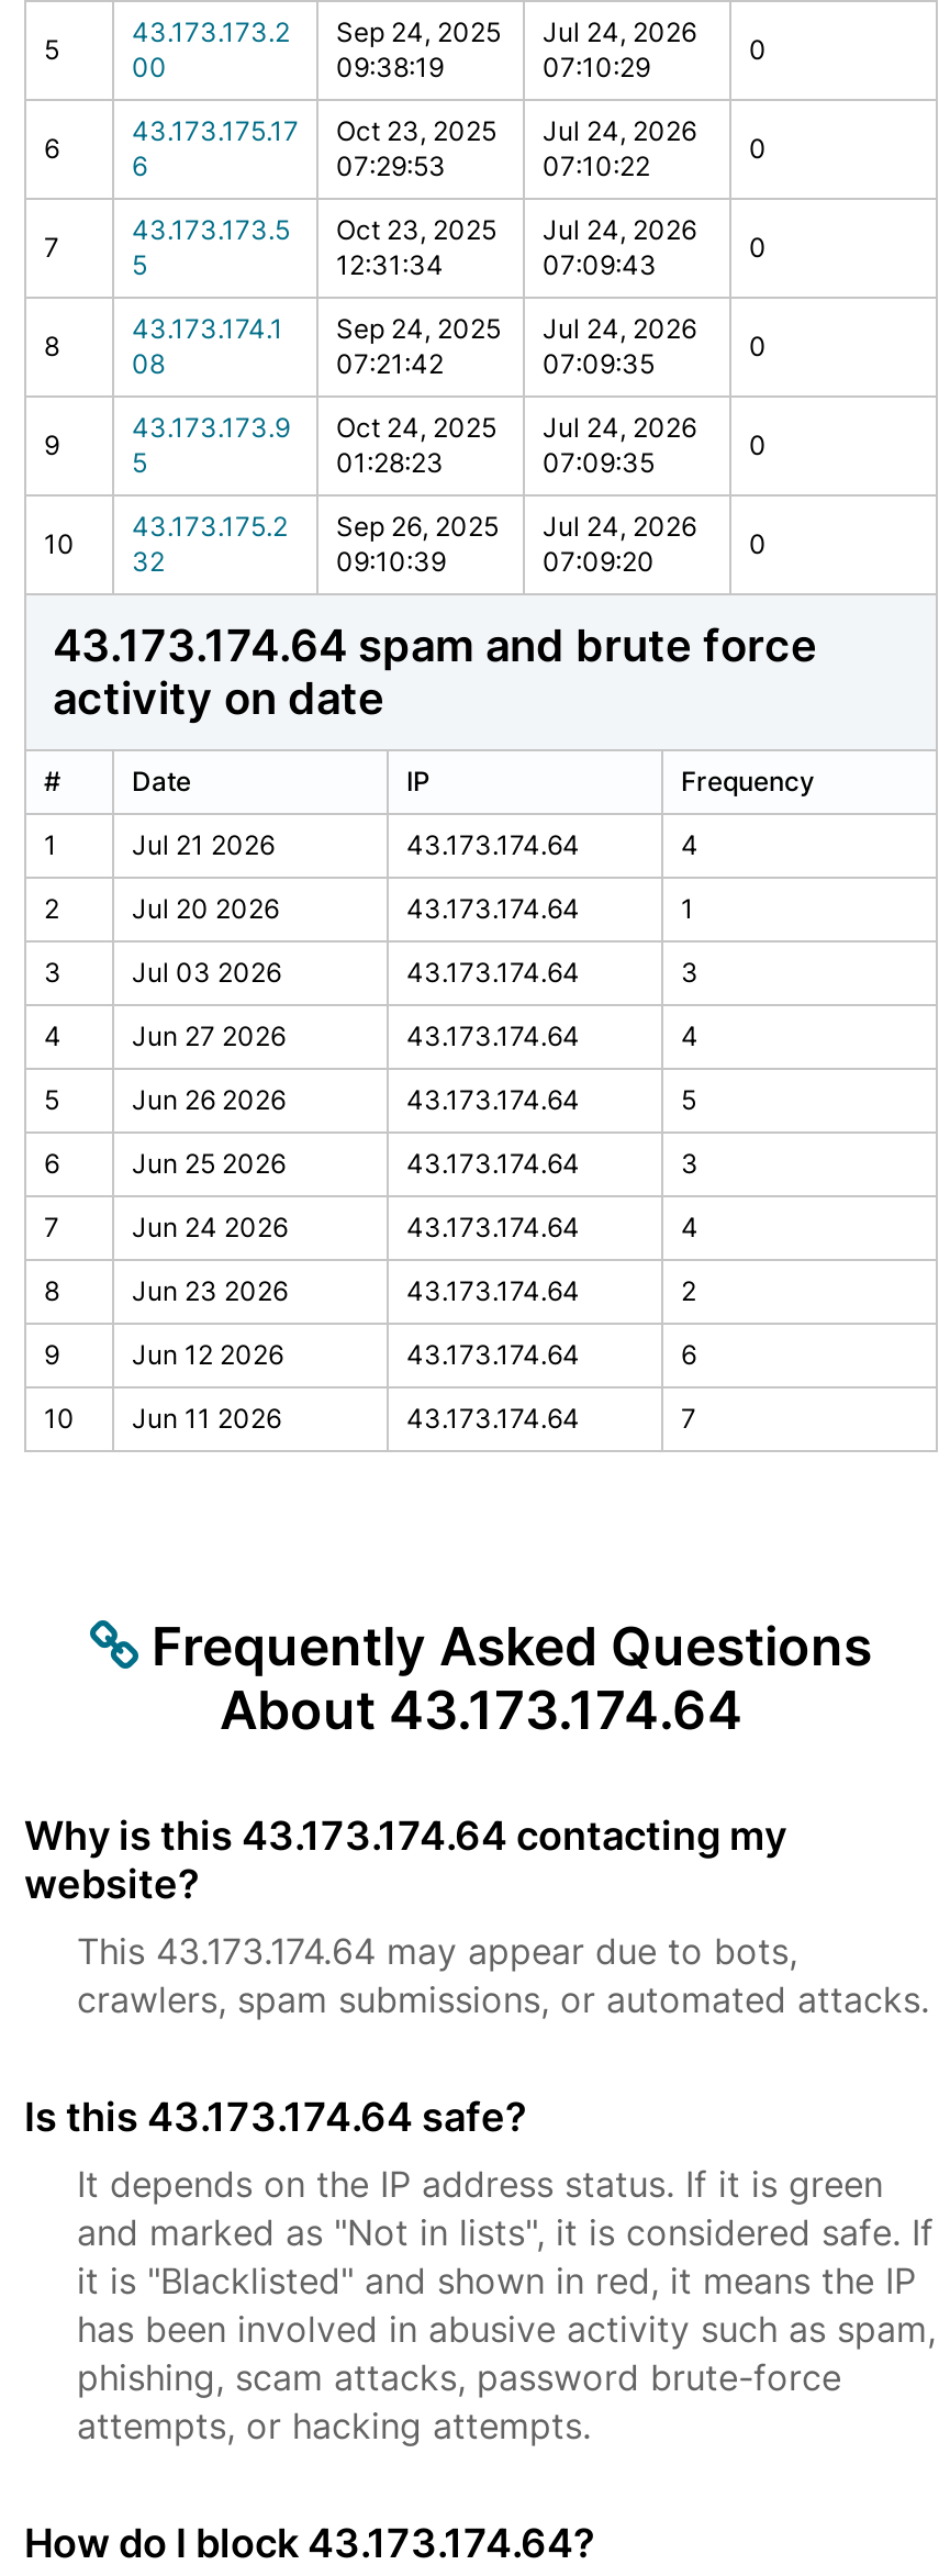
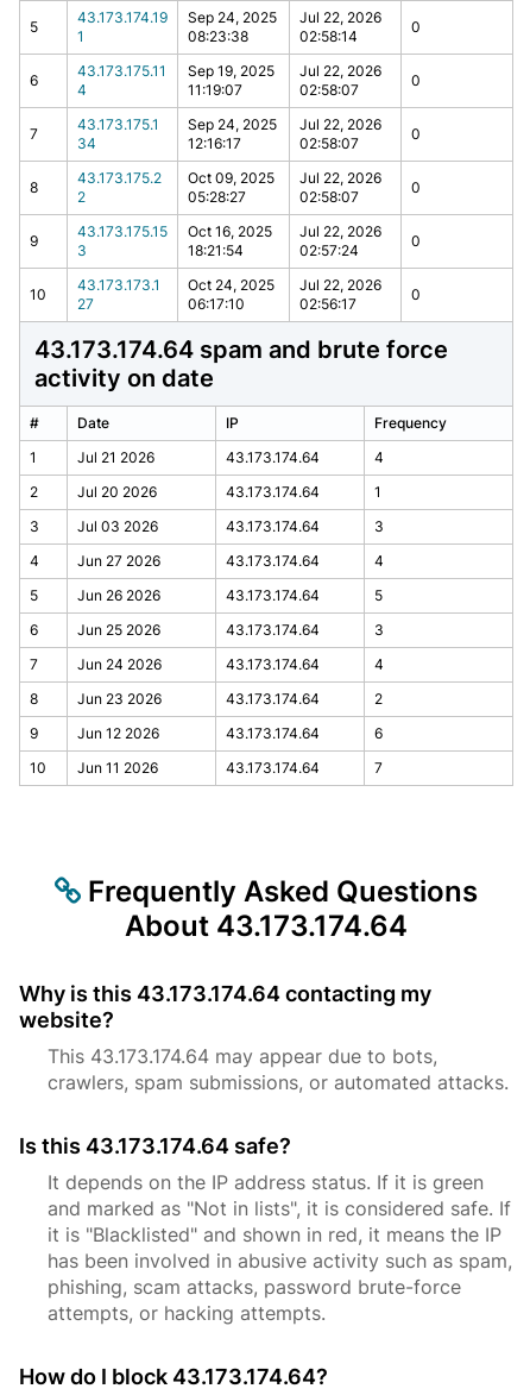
[132,15,290,48] 43.173.173.2 -> [77,8,168,26] 43.173.174.19
[543,15,696,48] Jul 24, 2026 -> [299,8,381,26] Jul 22, 2026
[132,51,167,83] 00 -> [77,27,84,45] 1
[336,51,444,83] 09:38:19 -> [188,27,248,45] 08:23:38
[543,51,650,83] 07:10:29 -> [299,27,358,45] 02:58:14
[132,114,299,182] 43.173.175.17 | 6 -> [77,62,166,99] 43.173.175.11 | 4
[336,114,496,182] Oct 23, 2025 | 07:29:53 -> [188,62,275,99] Sep 19, 2025 | 11:19:07
[543,114,696,182] Jul 24, 2026 | 07:10:22 -> [299,62,381,99] Jul 22, 2026 | 02:58:07
[132,213,290,281] 43.173.173.5 | 5 -> [77,115,159,152] 43.173.175.1 | 34
[336,213,496,281] Oct 23, 2025 | 12:31:34 -> [188,115,277,152] Sep 24, 2025 | 12:16:17
[543,213,696,281] Jul 24, 2026 | 07:09:43 -> [299,115,381,152] Jul 22, 2026 | 02:58:07
[132,312,283,380] 43.173.174.1 | 08 -> [77,169,162,206] 43.173.175.2 | 2
[336,312,501,380] Sep 24, 2025 | 07:21:42 -> [188,169,275,206] Oct 09, 2025 | 05:28:27
[543,312,696,380] Jul 24, 2026 | 07:09:35 -> [299,169,381,206] Jul 22, 2026 | 02:58:07
[132,411,290,444] 43.173.173.9 -> [77,222,168,240] 43.173.175.15
[336,411,496,444] Oct 24, 2025 -> [188,222,272,240] Oct 16, 2025
[543,411,696,444] Jul 24, 2026 -> [299,222,381,240] Jul 22, 2026
[132,446,147,479] 5 -> [77,241,87,259] 3
[336,446,444,479] 01:28:23 -> [188,241,244,259] 18:21:54
[543,446,655,479] 07:09:35 -> [299,241,359,259] 02:57:24
[132,510,288,578] 43.173.175.2 | 32 -> [77,276,160,313] 43.173.173.1 | 27
[336,510,499,578] Sep 26, 2025 | 09:10:39 -> [188,276,275,313] Oct 24, 2025 | 06:17:10
[543,510,696,578] Jul 24, 2026 | 07:09:20 -> [299,276,381,313] Jul 22, 2026 | 02:56:17

